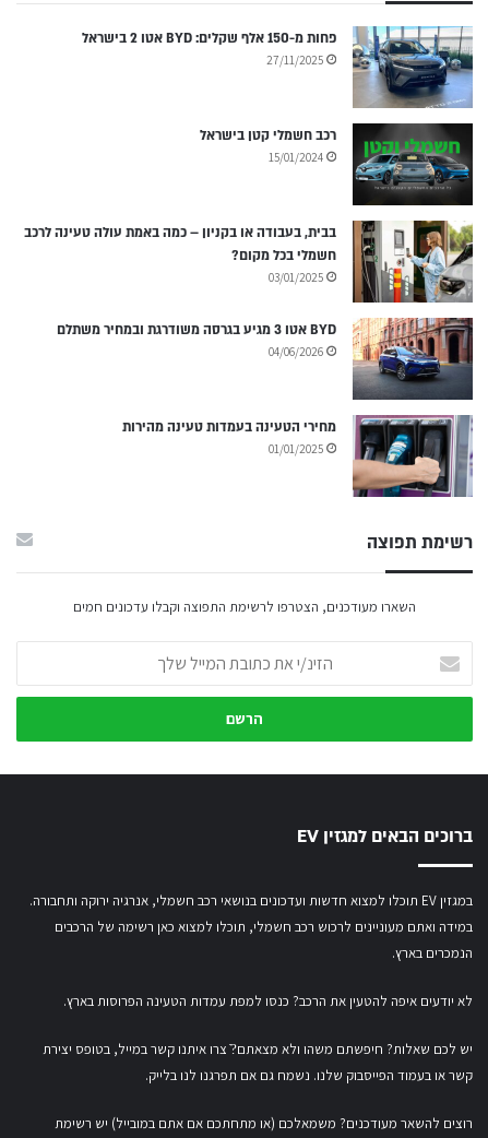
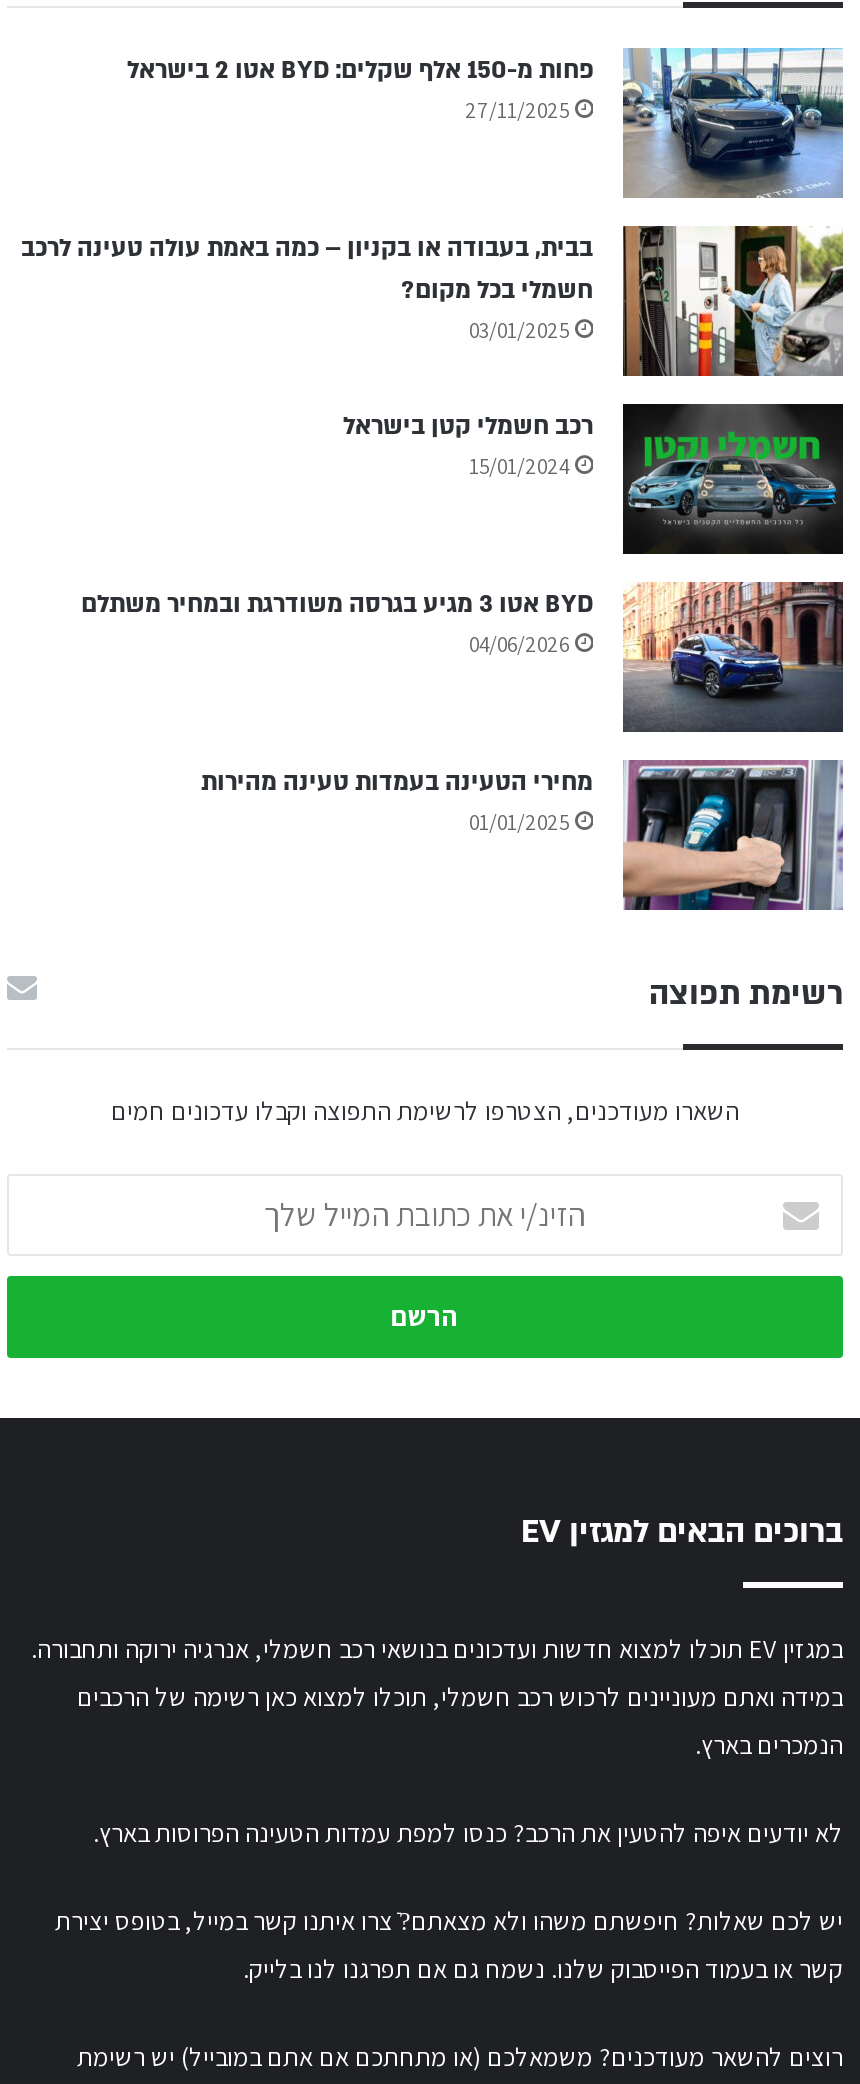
moved [200,122,474,206] -> [343,402,843,554]: [image] | רכב חשמלי קטן בישראל | 15/01/2024
moved [24,218,475,305] -> [21,222,847,380]: [image] | בבית, בעבודה או בקניון – כמה באמת עולה טעינה לרכב | חשמלי בכל מקום? | 03/01/2025

